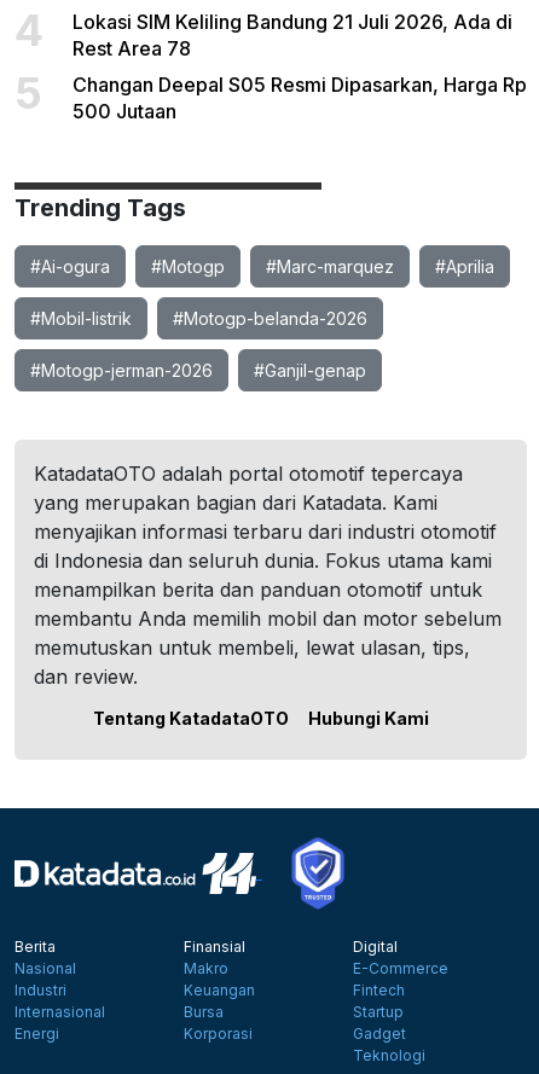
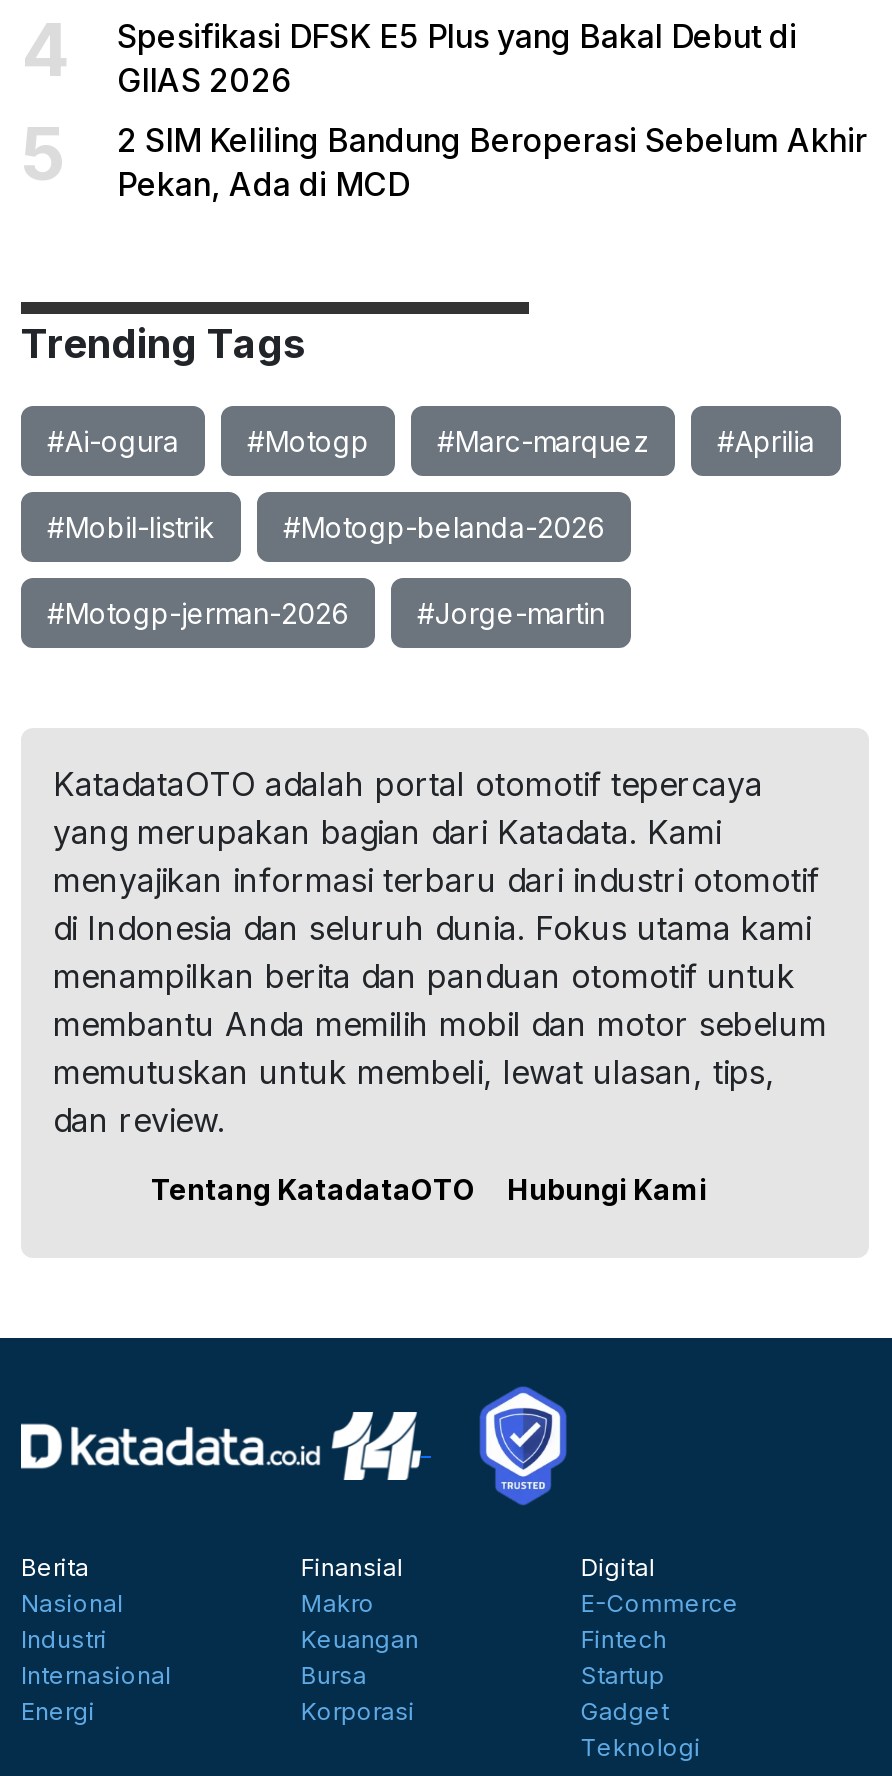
[73,10,512,60] Lokasi SIM Keliling Bandung 21 Juli 2026, Ada di | Rest Area 78 -> [117,16,797,100] Spesifikasi DFSK E5 Plus yang Bakal Debut di | GIIAS 2026
[73,72,527,123] Changan Deepal S05 Resmi Dipasarkan, Harga Rp | 500 Jutaan -> [117,120,867,204] 2 SIM Keliling Bandung Beroperasi Sebelum Akhir | Pekan, Ada di MCD
[254,360,366,381] #Ganjil-genap -> [417,596,605,630] #Jorge-martin

